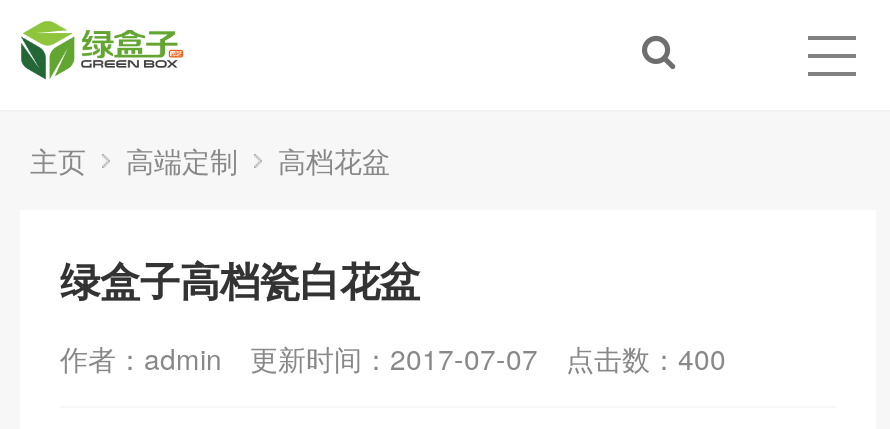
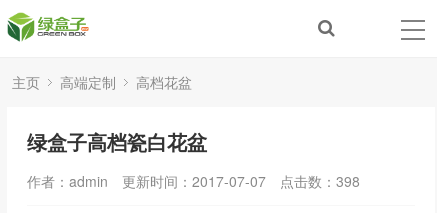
[60,338,726,378] 作者：admin 更新时间：2017-07-07 点击数：400 -> [27,171,360,191] 作者：admin 更新时间：2017-07-07 点击数：398

